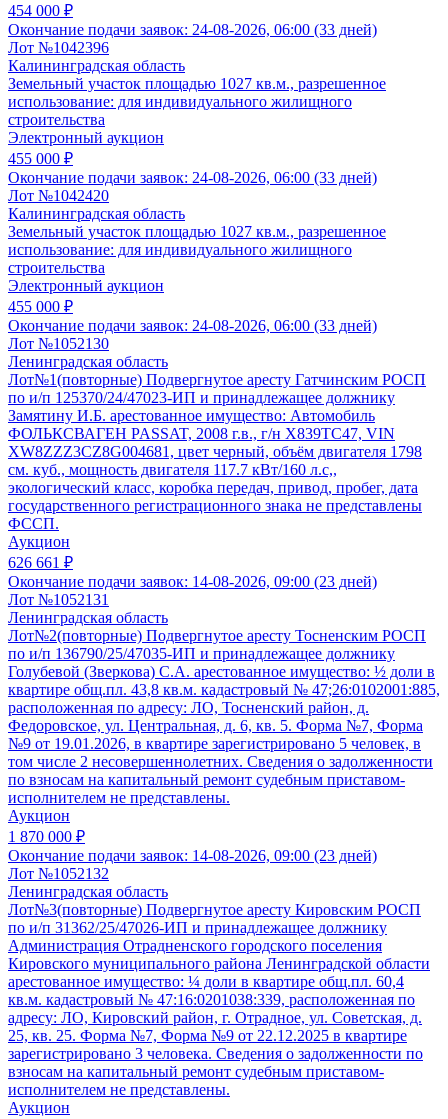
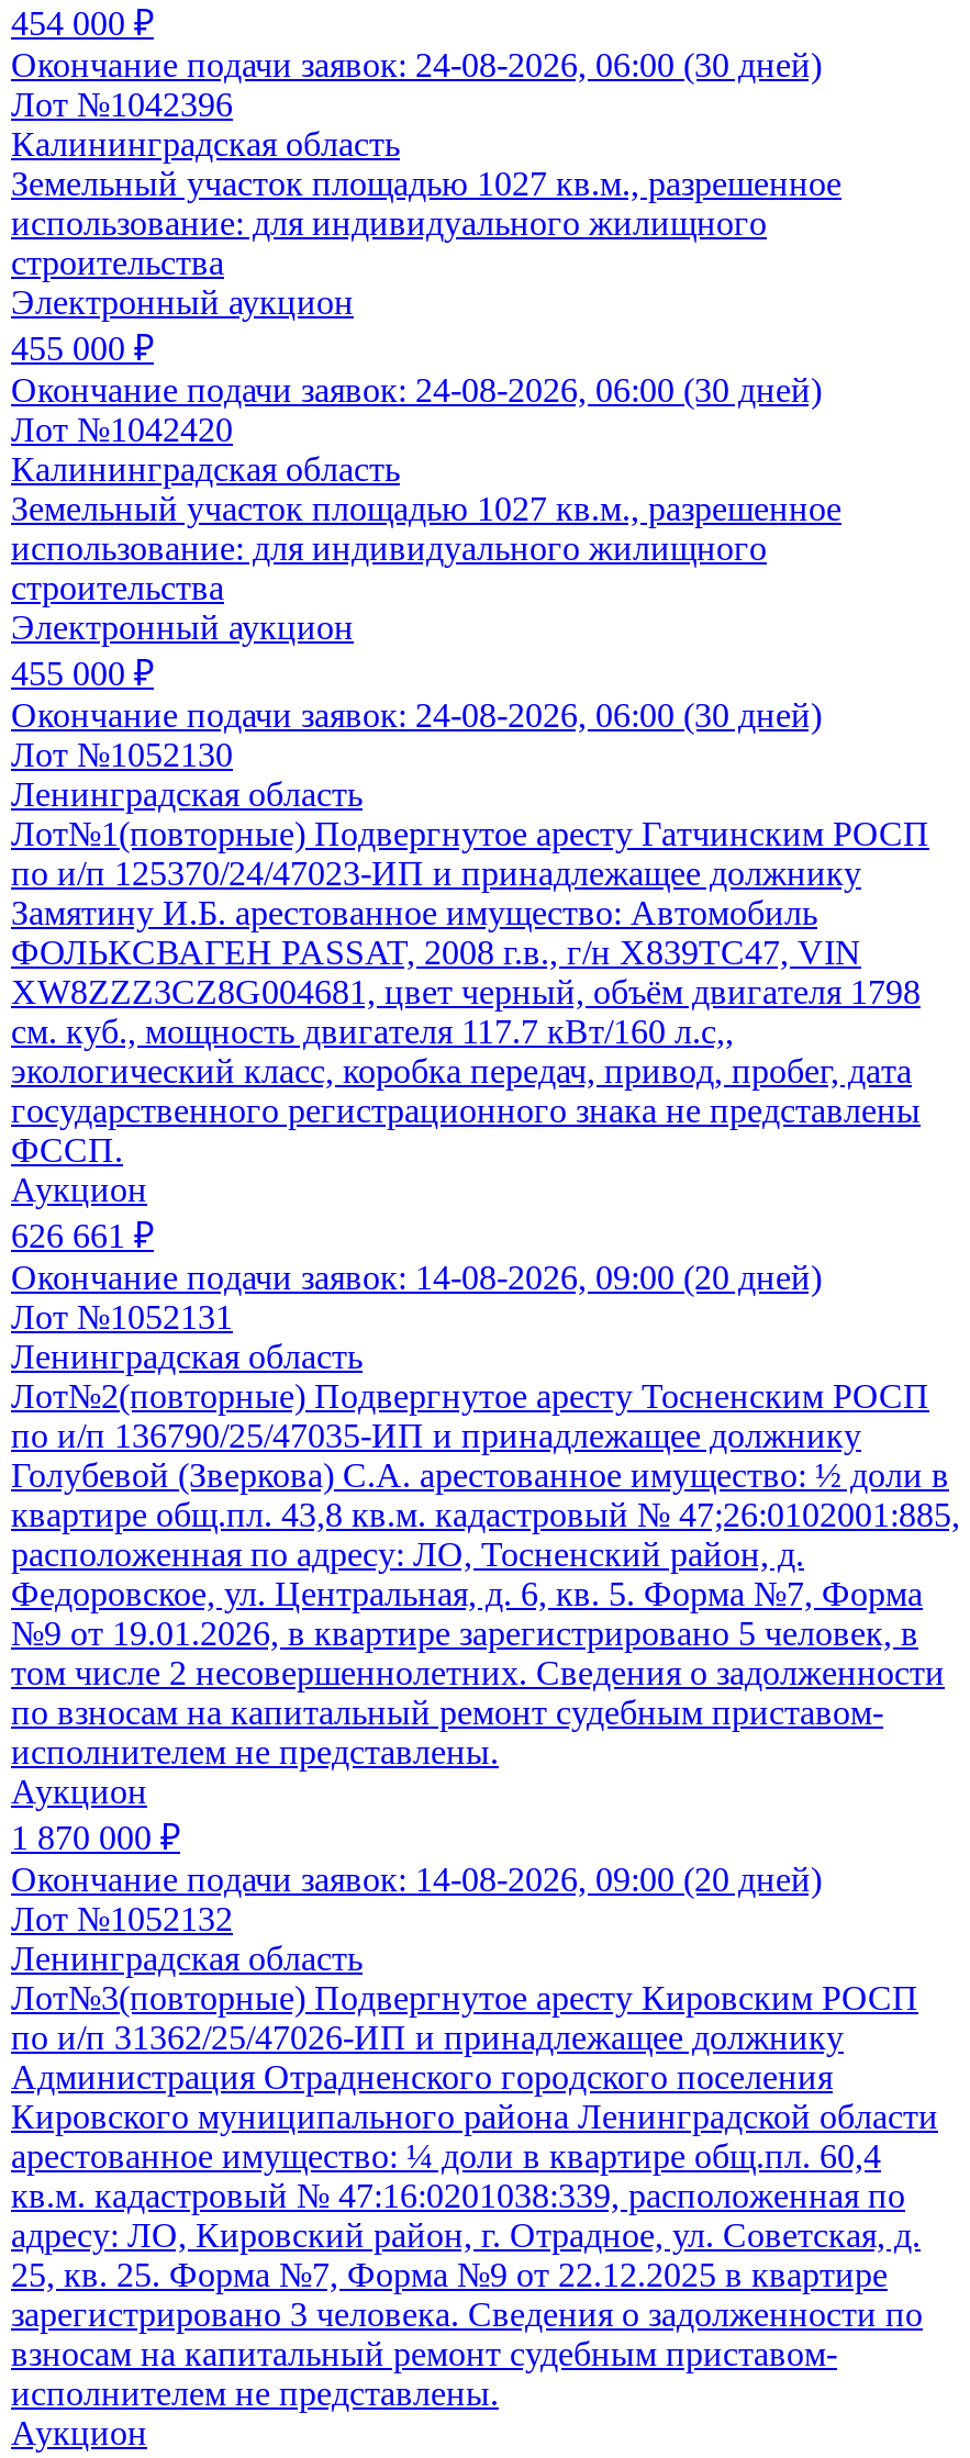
[8,21,377,38] Окончание подачи заявок: 24-08-2026, 06:00 (33 дней) -> [11,46,822,84] Окончание подачи заявок: 24-08-2026, 06:00 (30 дней)
[8,169,377,186] Окончание подачи заявок: 24-08-2026, 06:00 (33 дней) -> [11,371,822,409] Окончание подачи заявок: 24-08-2026, 06:00 (30 дней)
[8,317,377,334] Окончание подачи заявок: 24-08-2026, 06:00 (33 дней) -> [11,697,822,734] Окончание подачи заявок: 24-08-2026, 06:00 (30 дней)
[8,573,377,590] Окончание подачи заявок: 14-08-2026, 09:00 (23 дней) -> [11,1259,822,1296] Окончание подачи заявок: 14-08-2026, 09:00 (20 дней)
[8,847,377,864] Окончание подачи заявок: 14-08-2026, 09:00 (23 дней) -> [11,1861,822,1898] Окончание подачи заявок: 14-08-2026, 09:00 (20 дней)

